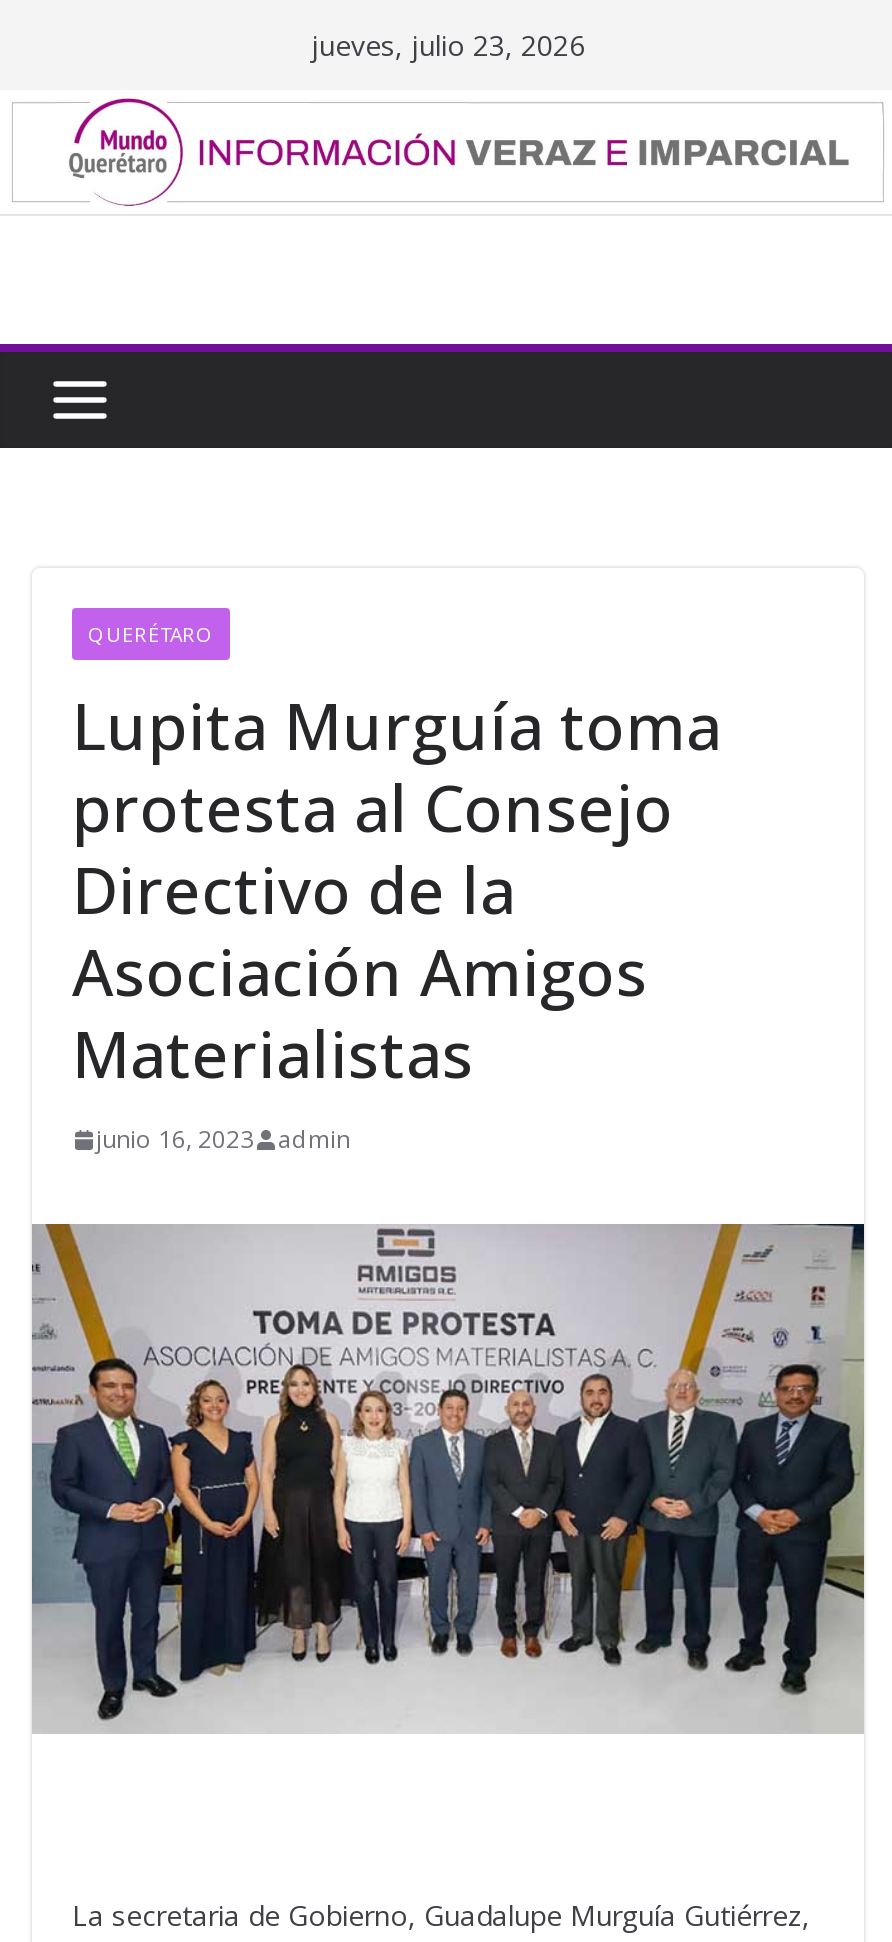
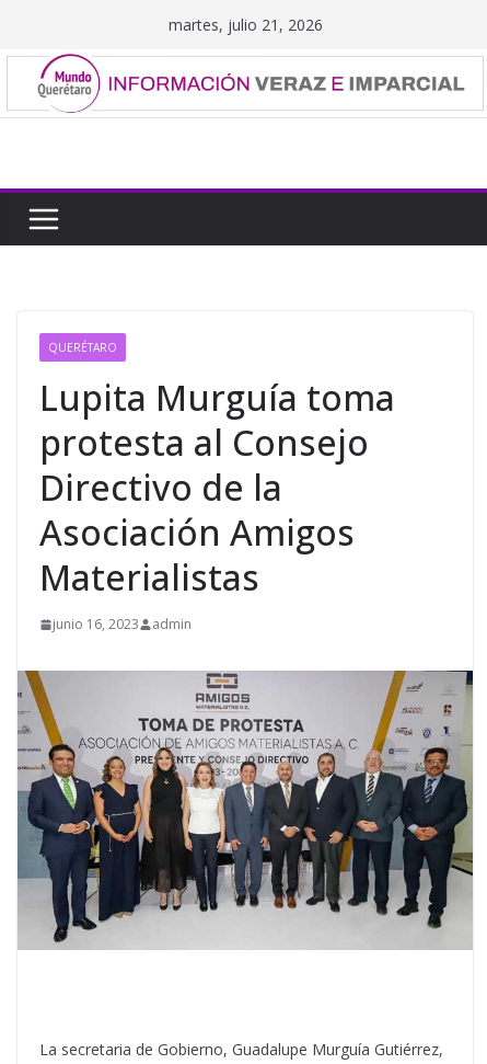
[311,26,585,64] jueves, julio 23, 2026 -> [168,14,322,35] martes, julio 21, 2026

